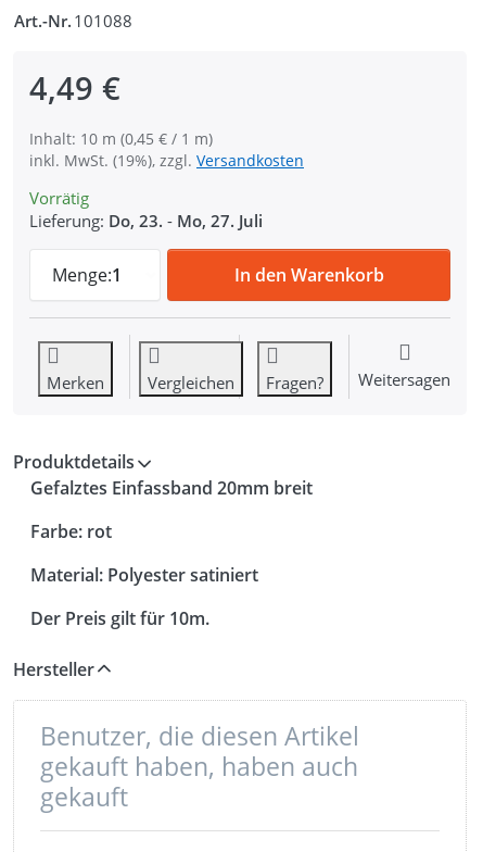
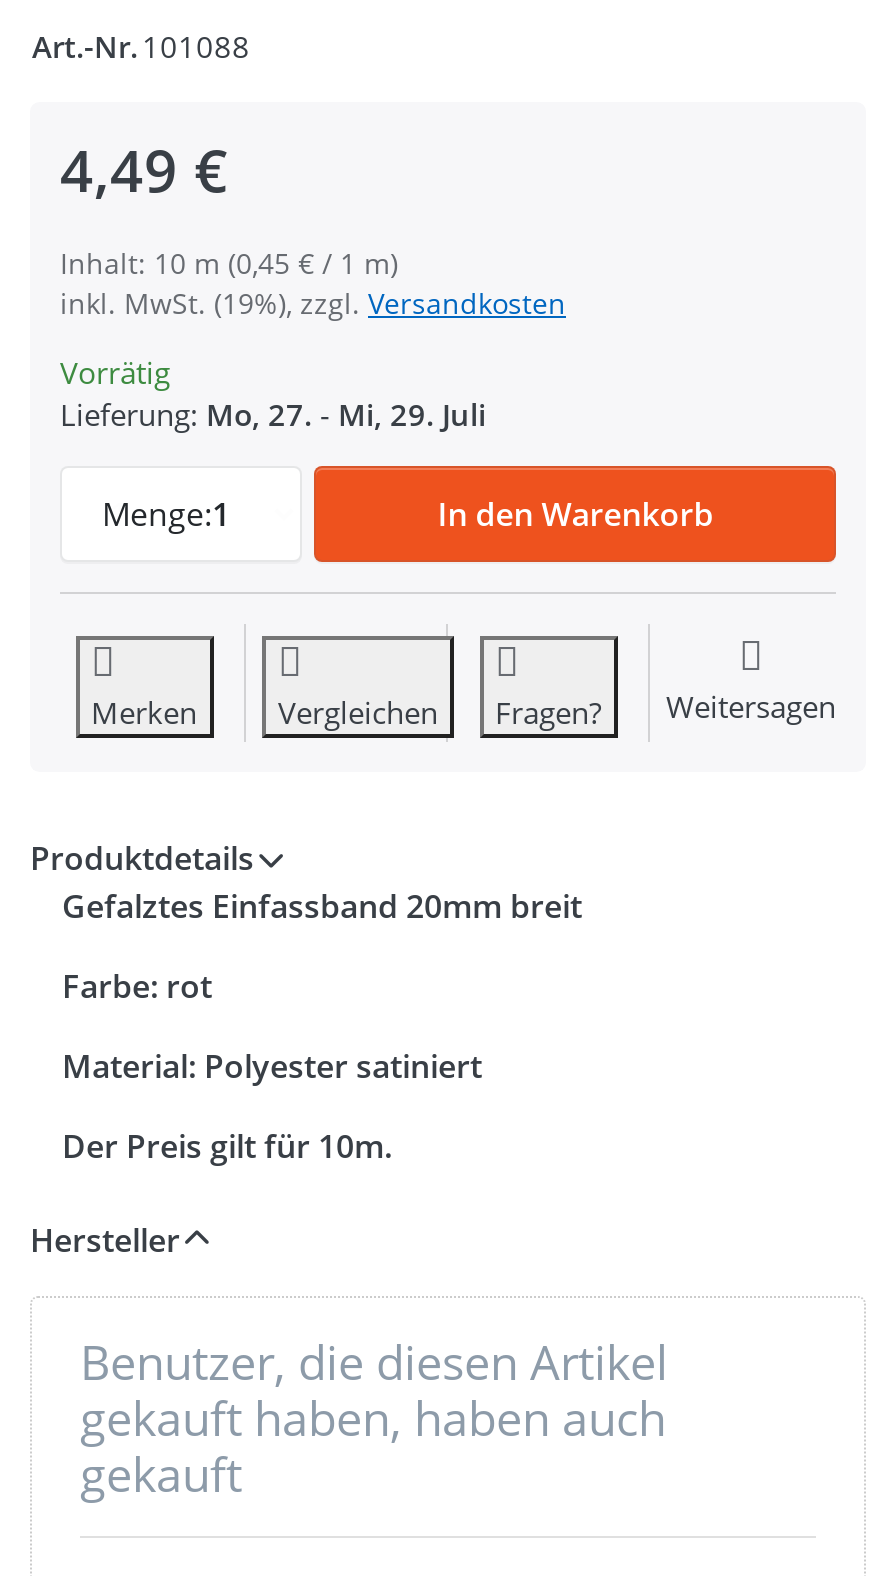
[29,210,263,232] Lieferung: Do, 23. - Mo, 27. Juli -> [60,394,486,434] Lieferung: Mo, 27. - Mi, 29. Juli

